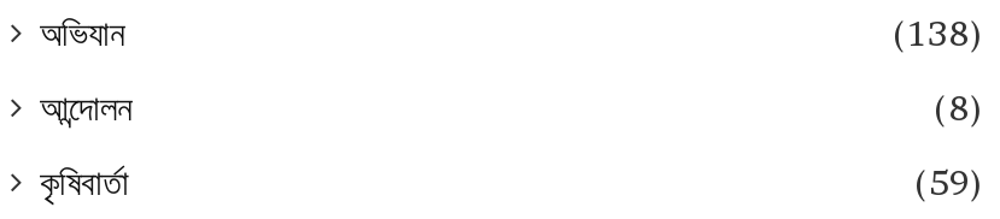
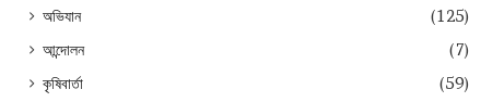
[894,13,983,56] (138) -> [431,7,470,26] (125)
[935,88,983,131] (8) -> [449,41,470,60] (7)

